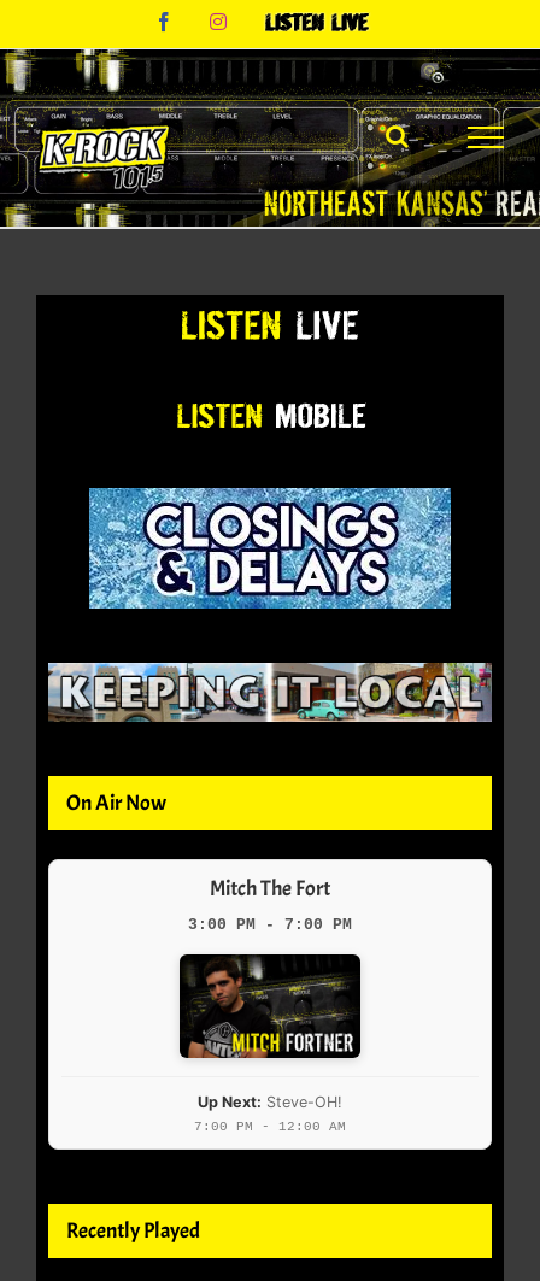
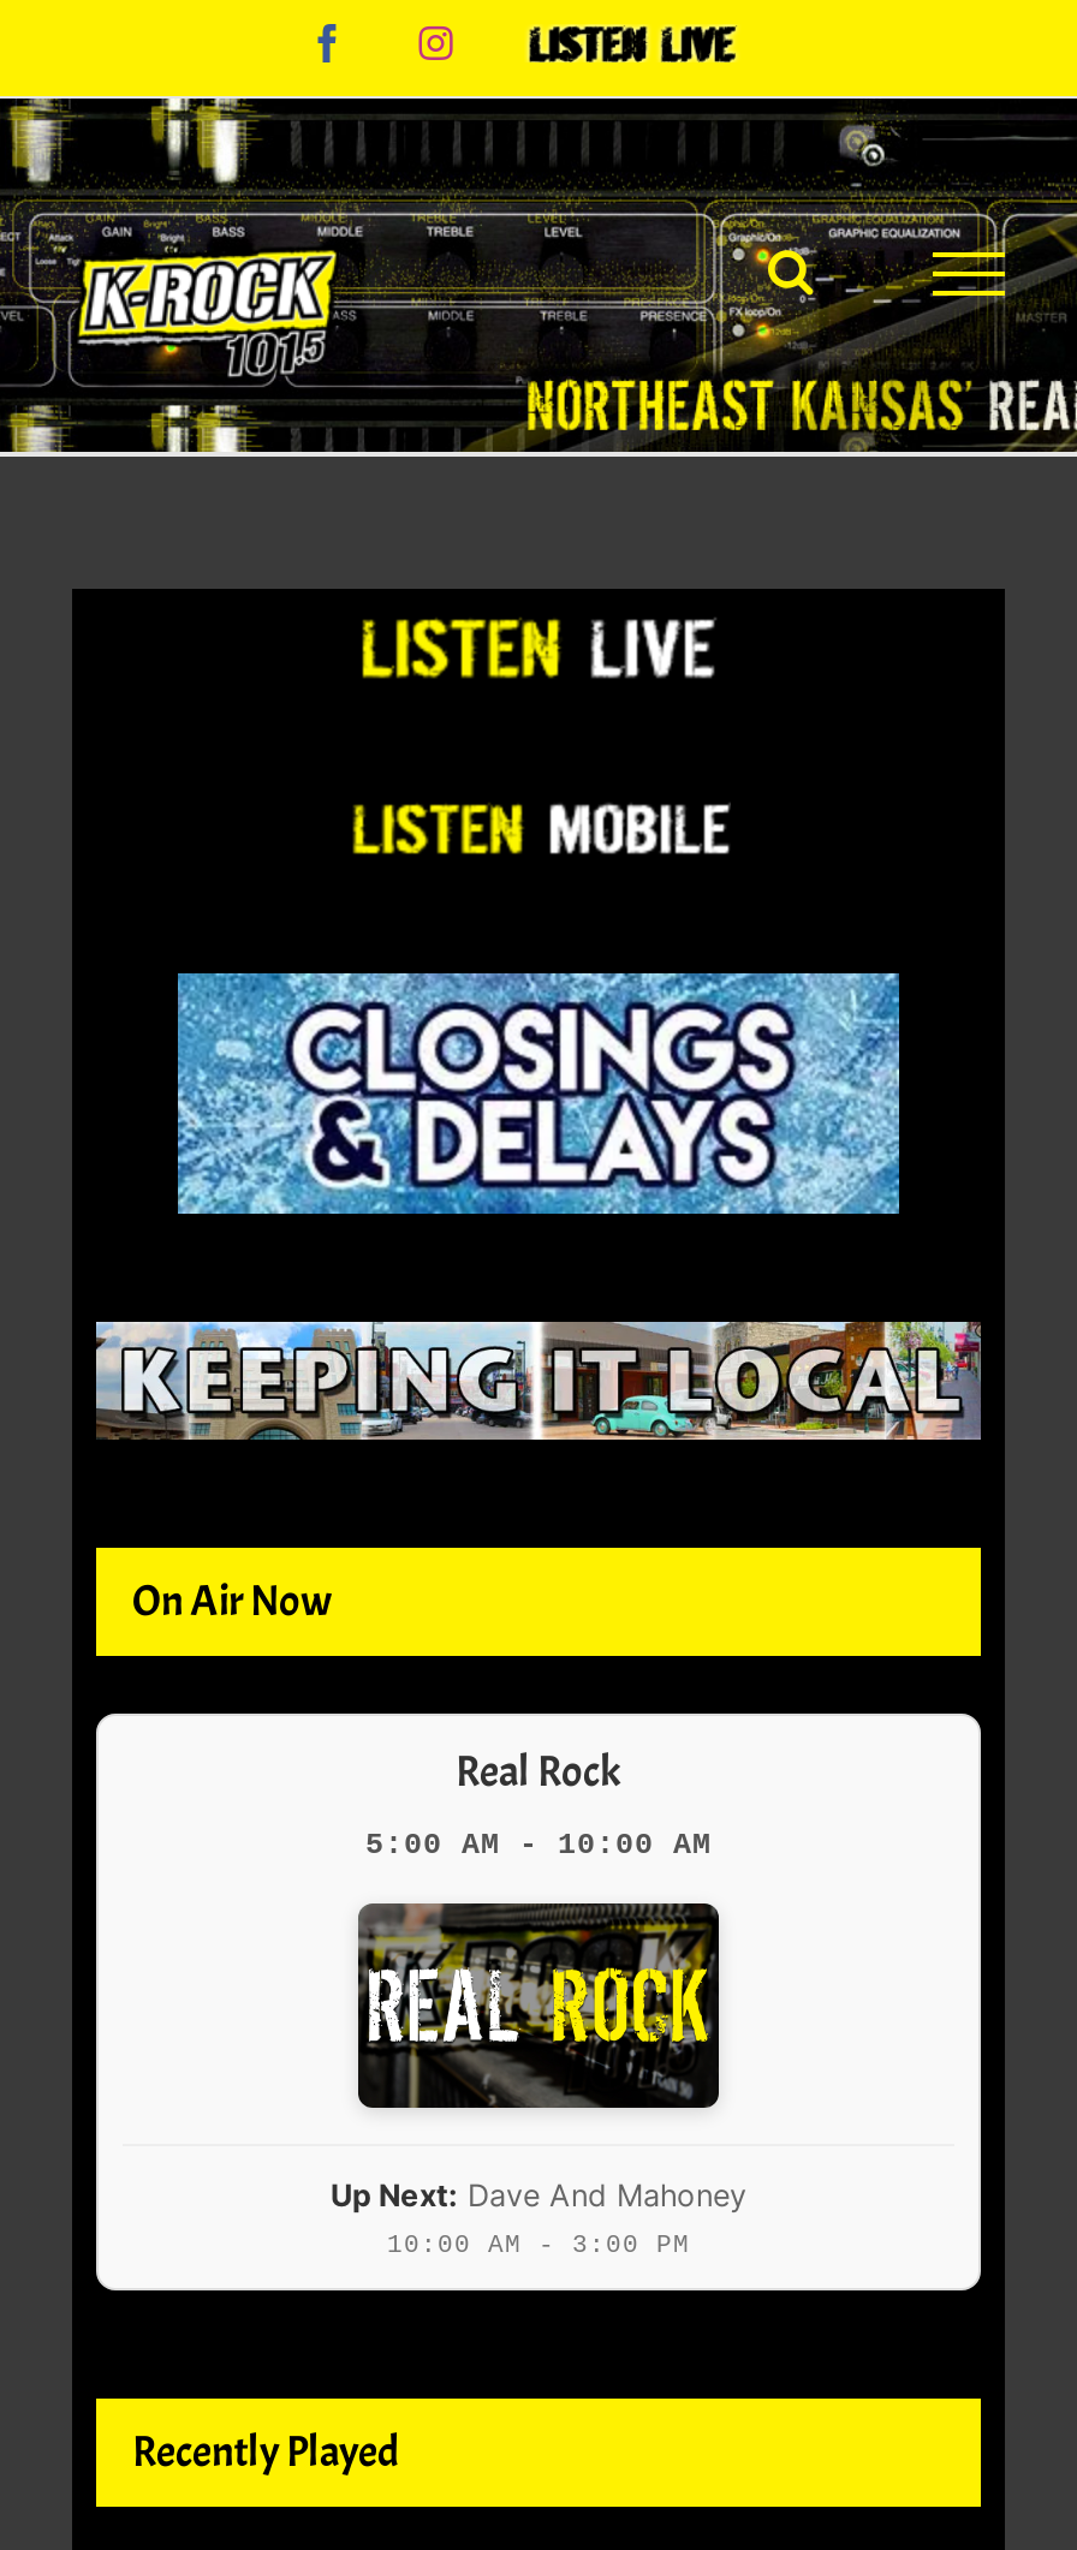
[210,875,330,903] Mitch The Fort -> [456,1745,621,1801] Real Rock
[188,917,352,934] 3:00 PM - 7:00 PM -> [365,1829,712,1863] 5:00 AM - 10:00 AM
[180,953,358,1111] [image] | Up Next: Steve-OH! -> [331,1901,746,2213] [image] | Up Next: Dave And Mahoney
[194,1120,346,1134] 7:00 PM - 12:00 AM -> [387,2229,690,2258] 10:00 AM - 3:00 PM

